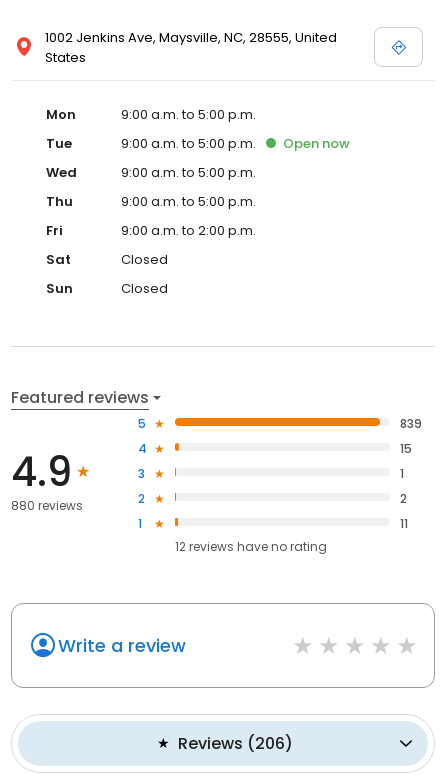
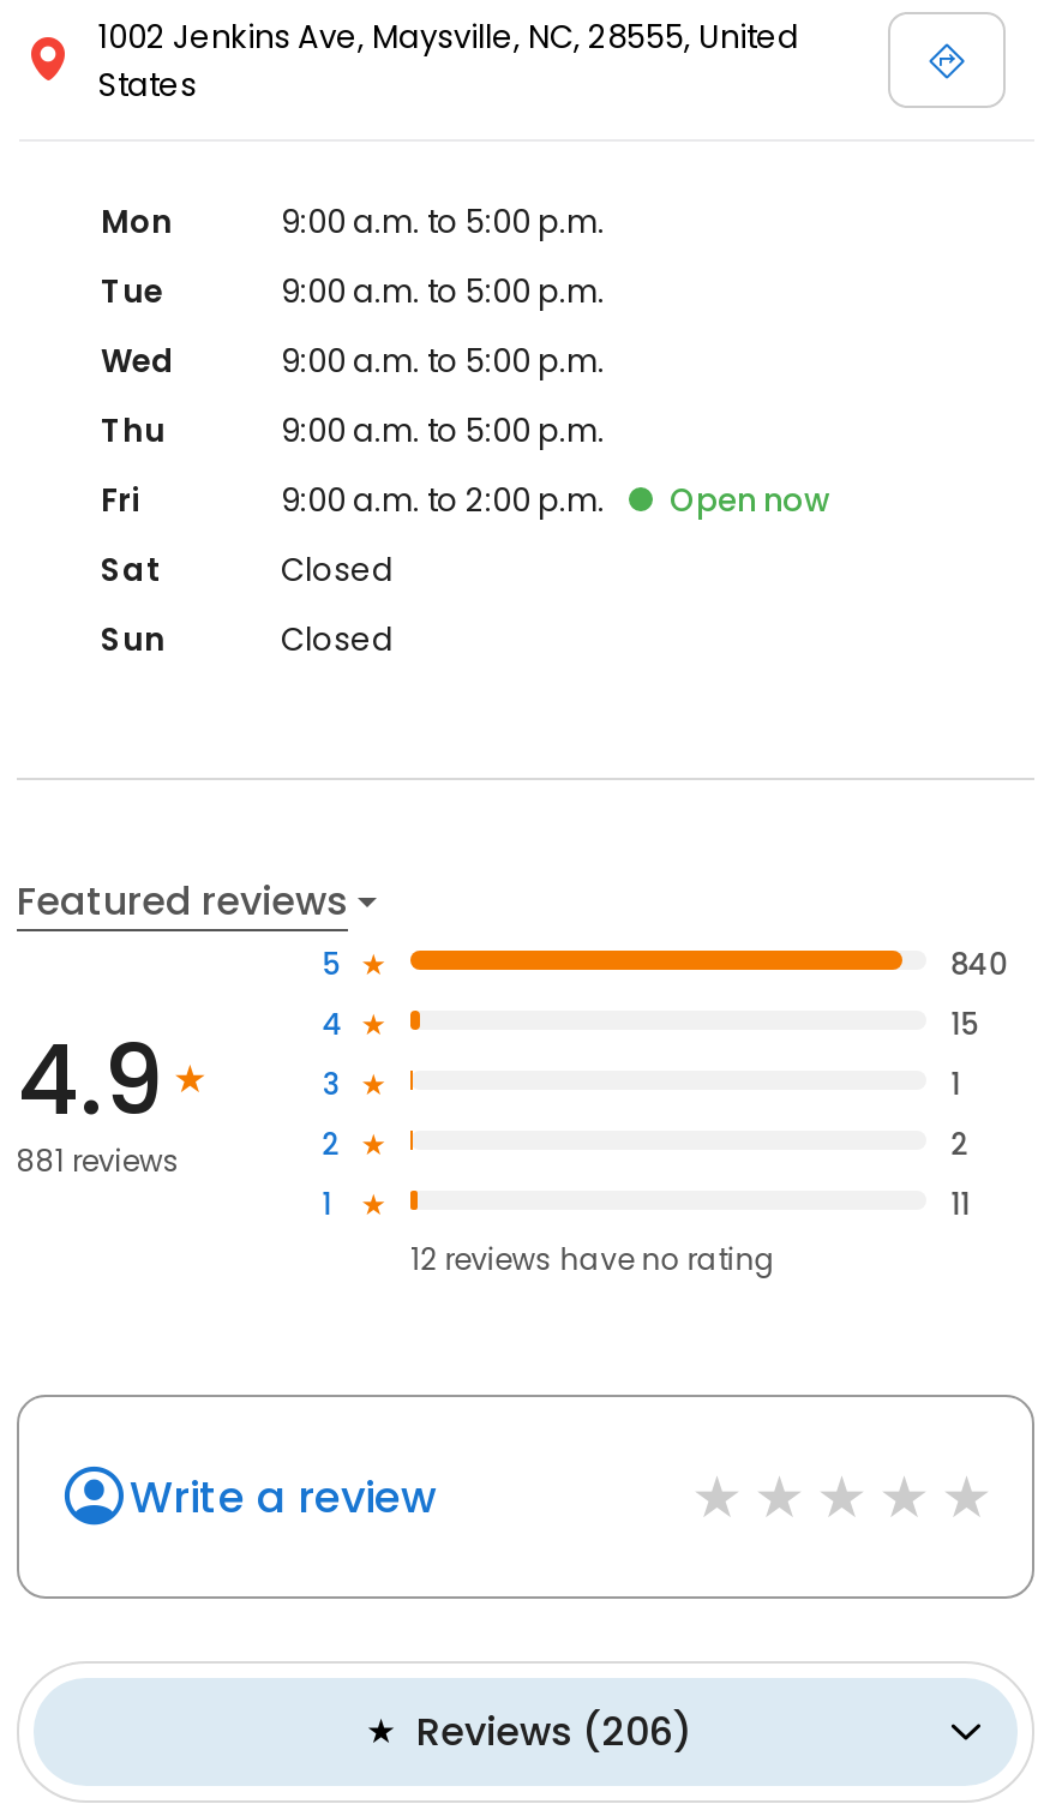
moved [283,134,350,153] -> [670,477,830,523]: Open now
[400,414,422,431] 839 -> [951,942,1008,983] 840
[11,497,83,514] 880 reviews -> [17,1141,180,1182] 881 reviews

